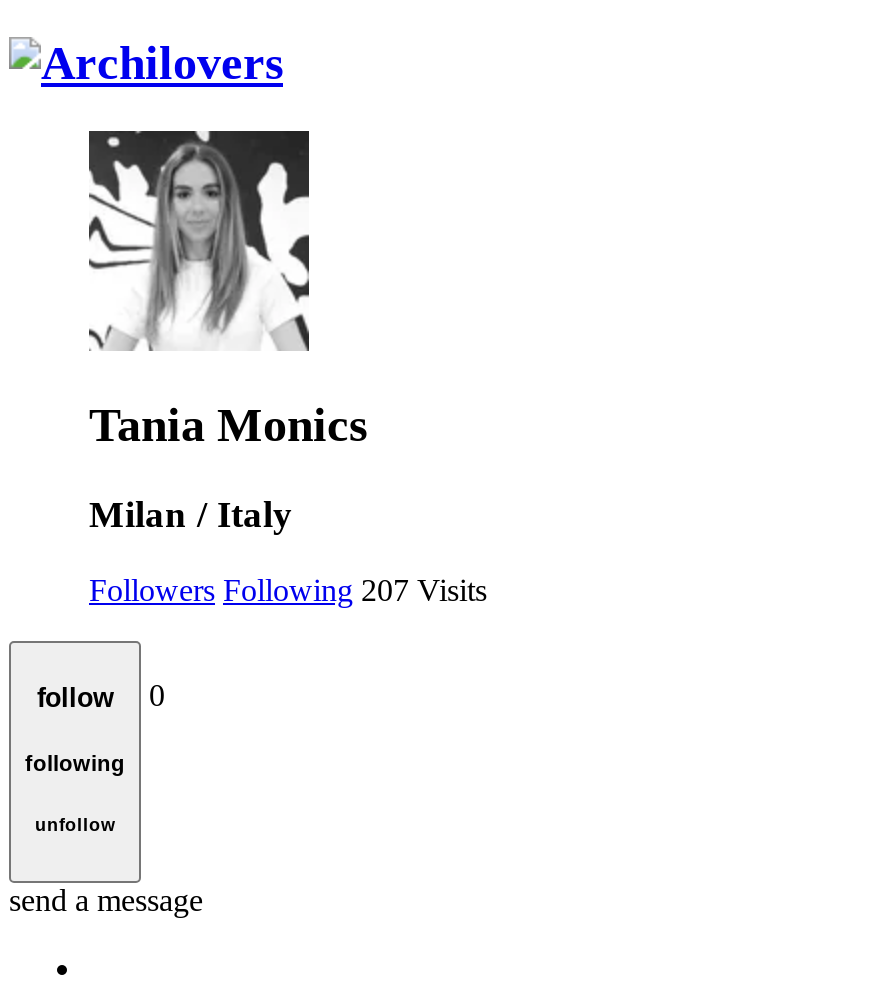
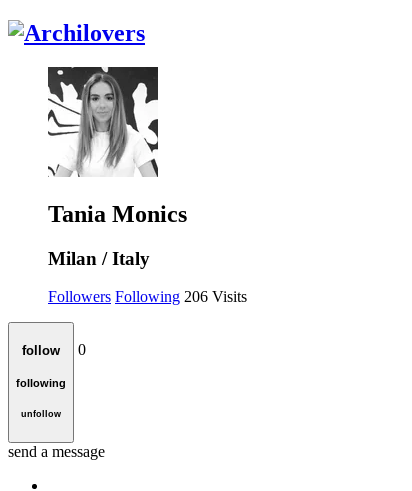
[89,574,487,608] Followers Following 207 Visits -> [48,288,247,305] Followers Following 206 Visits

